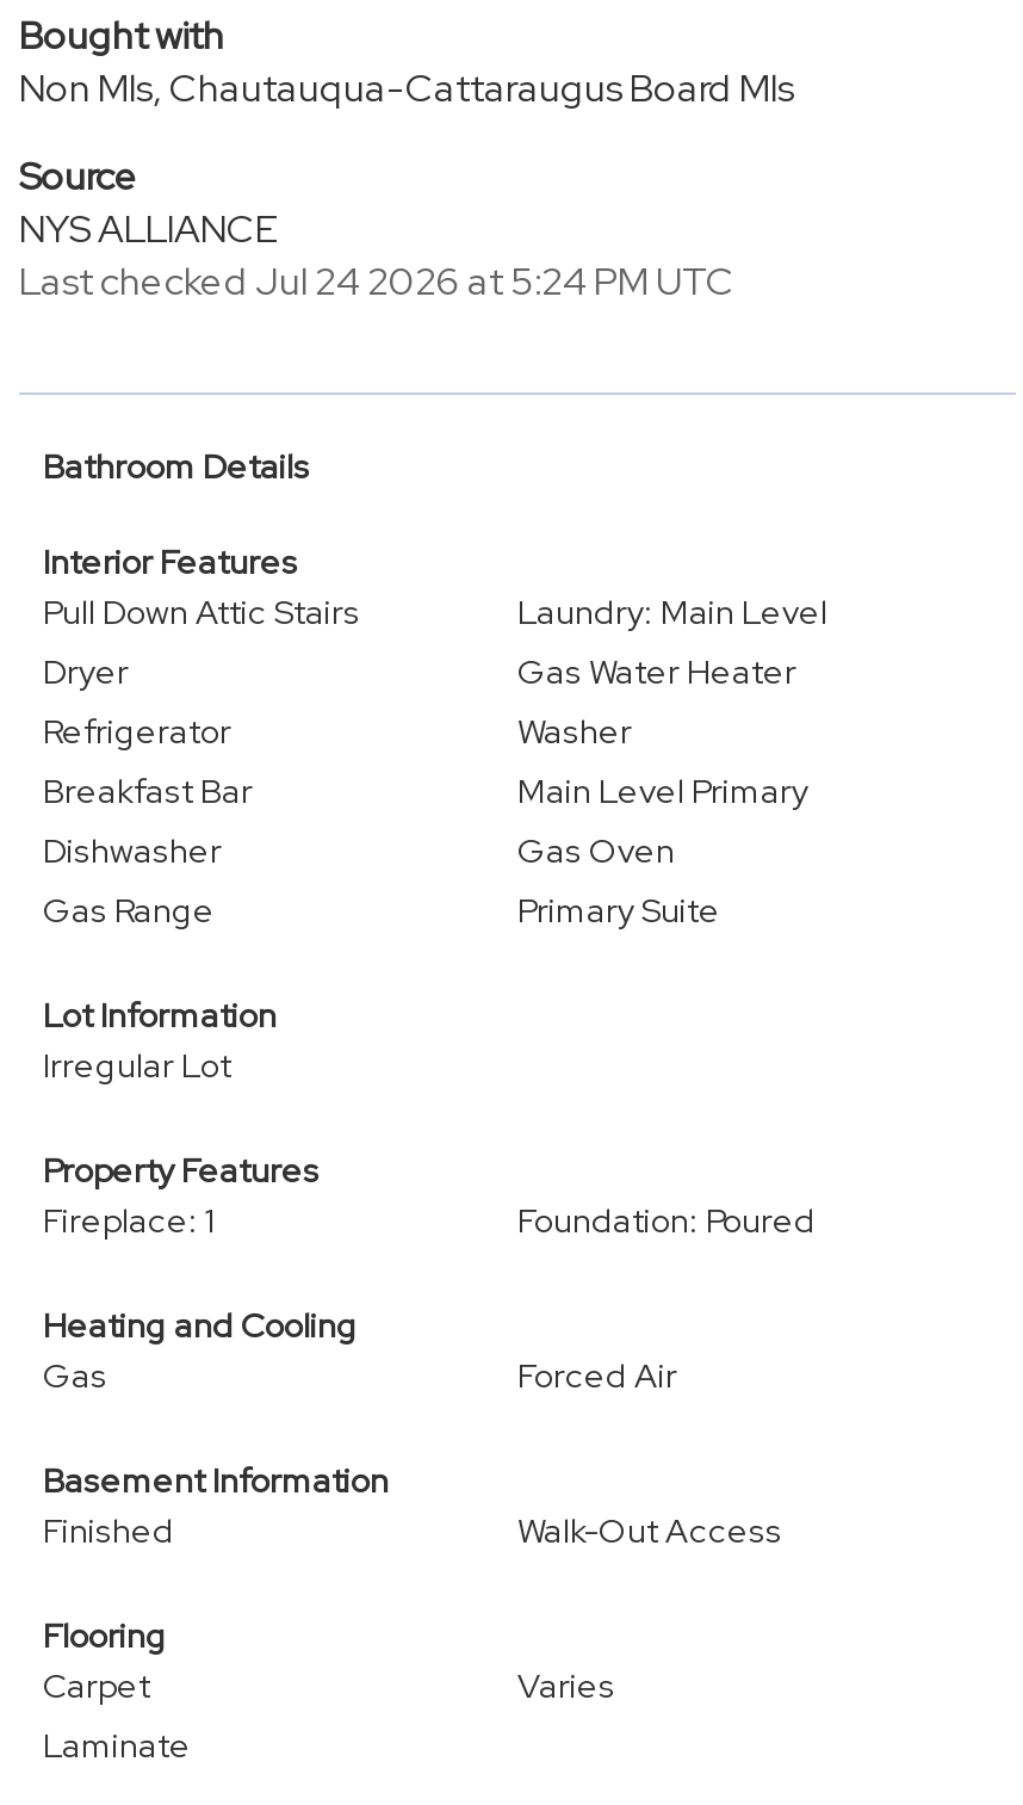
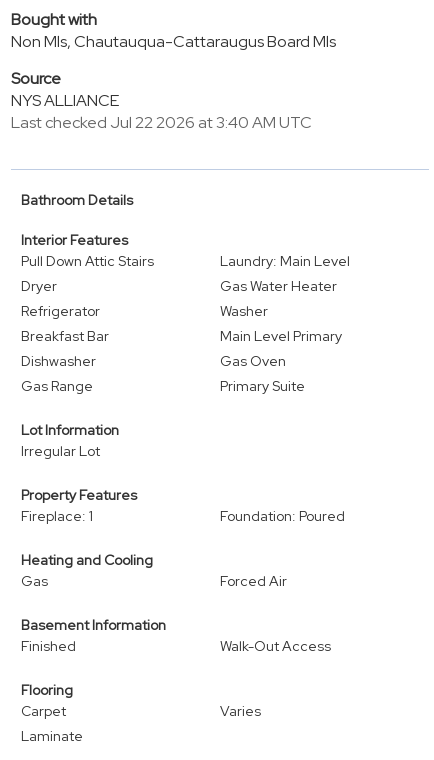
[19,256,734,307] Last checked Jul 24 2026 at 5:24 PM UTC -> [11,112,312,133] Last checked Jul 22 2026 at 3:40 AM UTC

